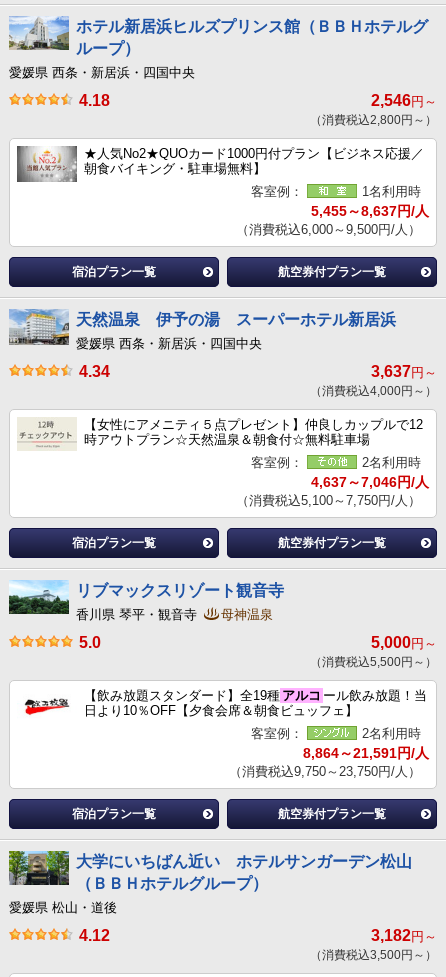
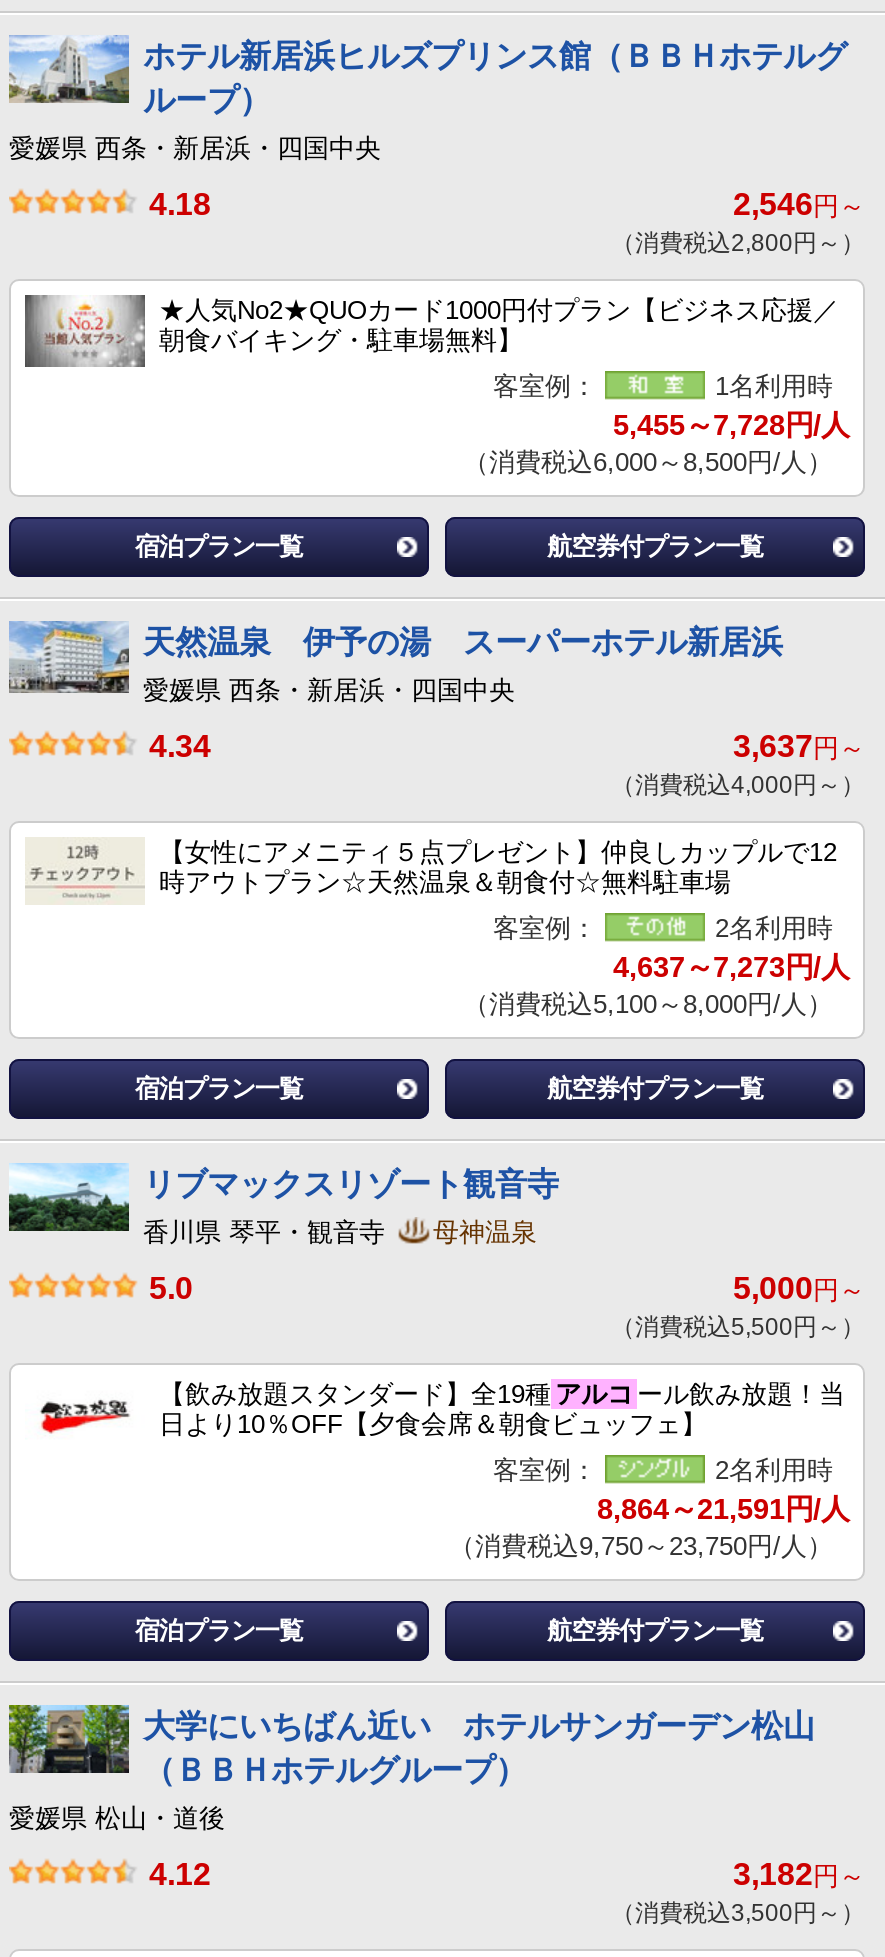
[311,203,429,219] 5,455～8,637円/人 -> [613,410,849,442] 5,455～7,728円/人
[236,222,421,237] （消費税込6,000～9,500円/人） -> [463,448,833,478] （消費税込6,000～8,500円/人）
[311,474,429,490] 4,637～7,046円/人 -> [613,952,849,984] 4,637～7,273円/人
[236,493,421,508] （消費税込5,100～7,750円/人） -> [463,990,833,1020] （消費税込5,100～8,000円/人）

